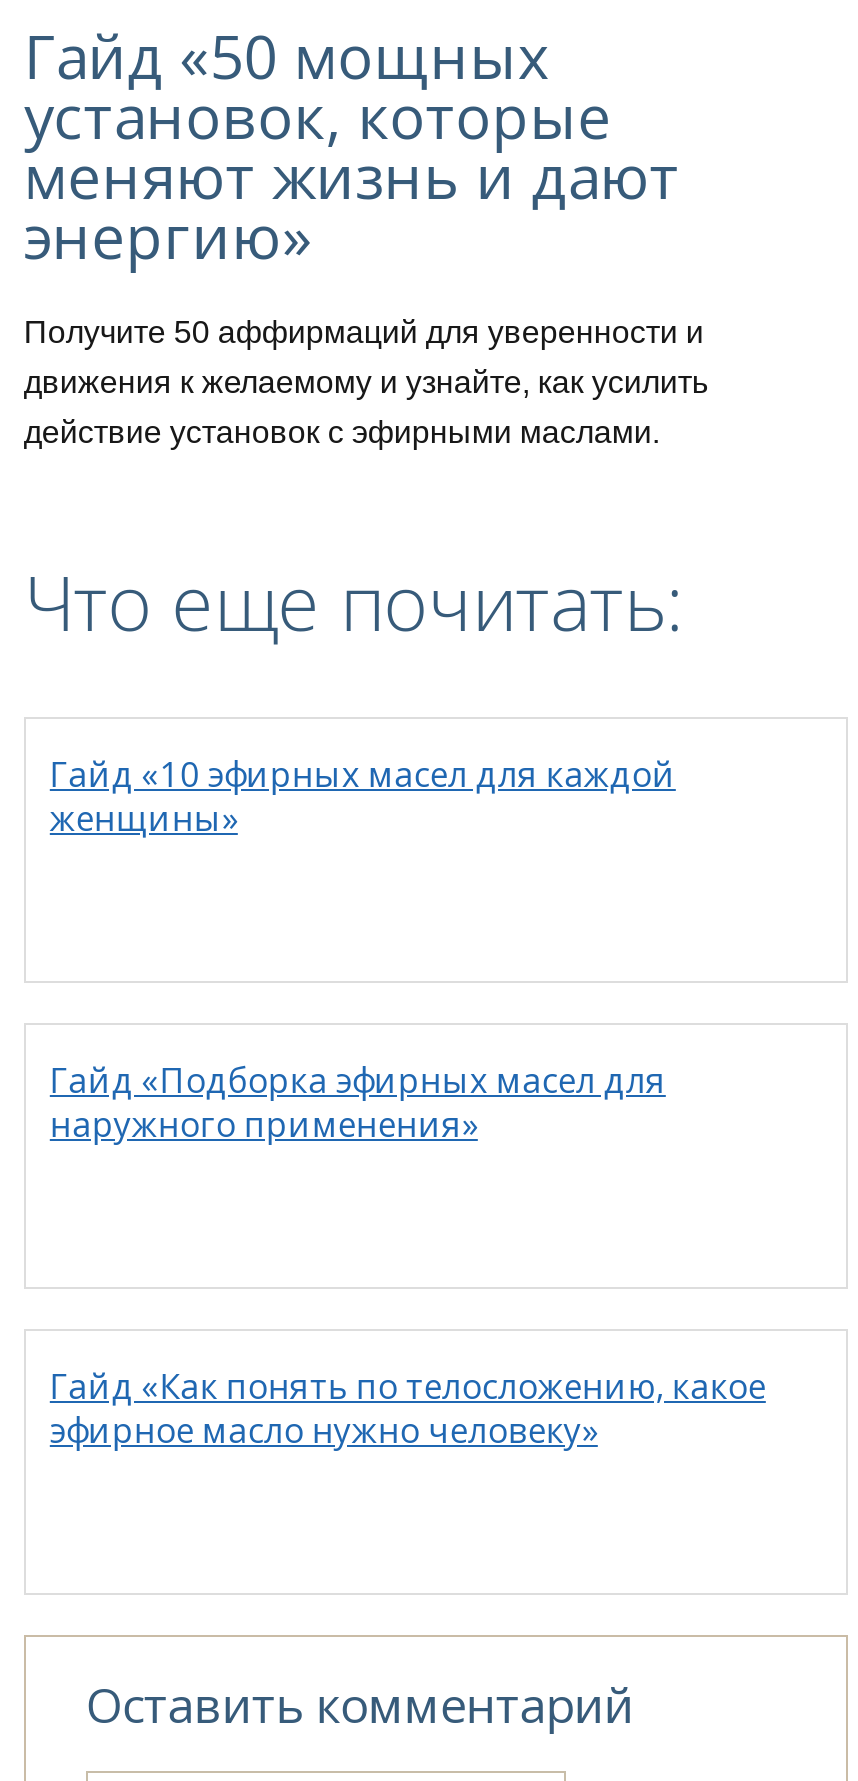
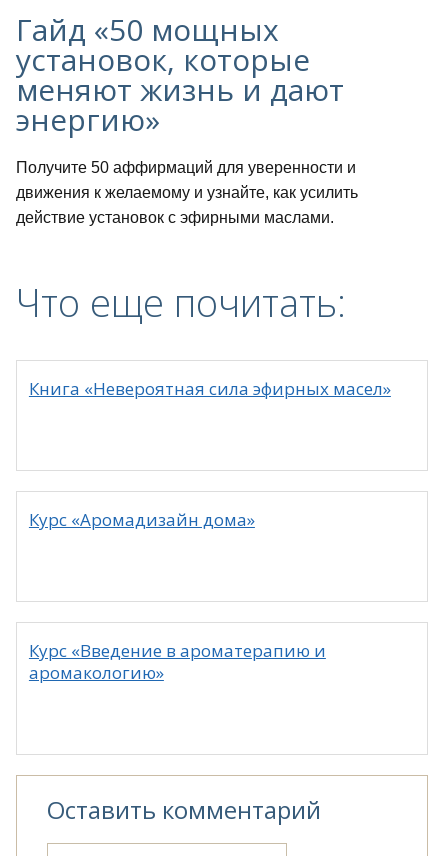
[50,751,676,841] Гайд «10 эфирных масел для каждой | женщины» -> [29,377,391,400] Книга «Невероятная сила эфирных масел»
[50,1057,666,1147] Гайд «Подборка эфирных масел для | наружного применения» -> [29,508,255,531] Курс «Аромадизайн дома»
[50,1363,766,1453] Гайд «Как понять по телосложению, какое | эфирное масло нужно человеку» -> [29,639,326,684] Курс «Введение в ароматерапию и | аромакологию»

